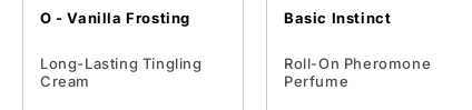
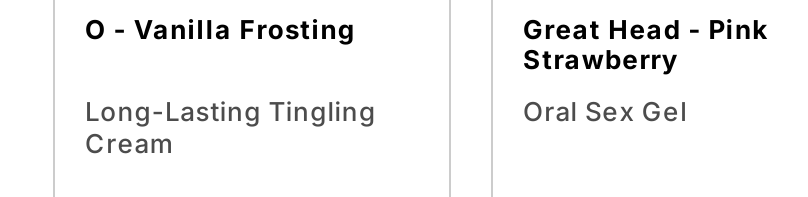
[284,9,391,27] Basic Instinct -> [523,13,769,75] Great Head - Pink | Strawberry
[284,54,431,90] Roll-On Pheromone | Perfume -> [523,95,687,127] Oral Sex Gel

